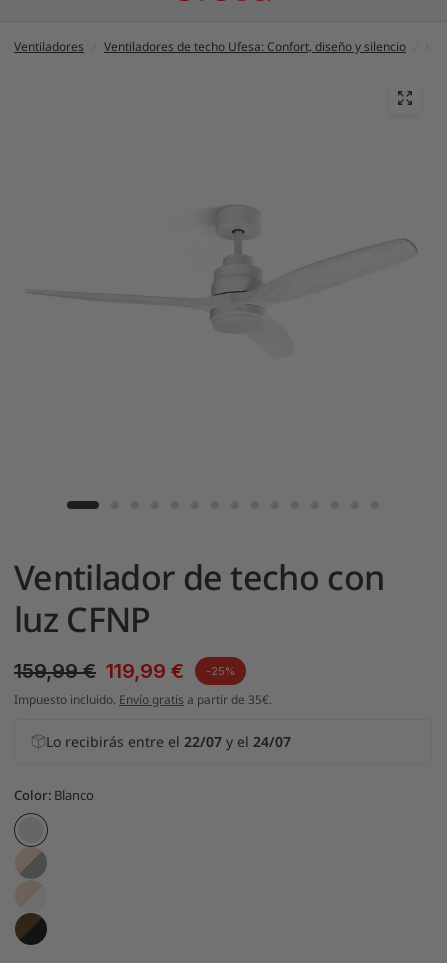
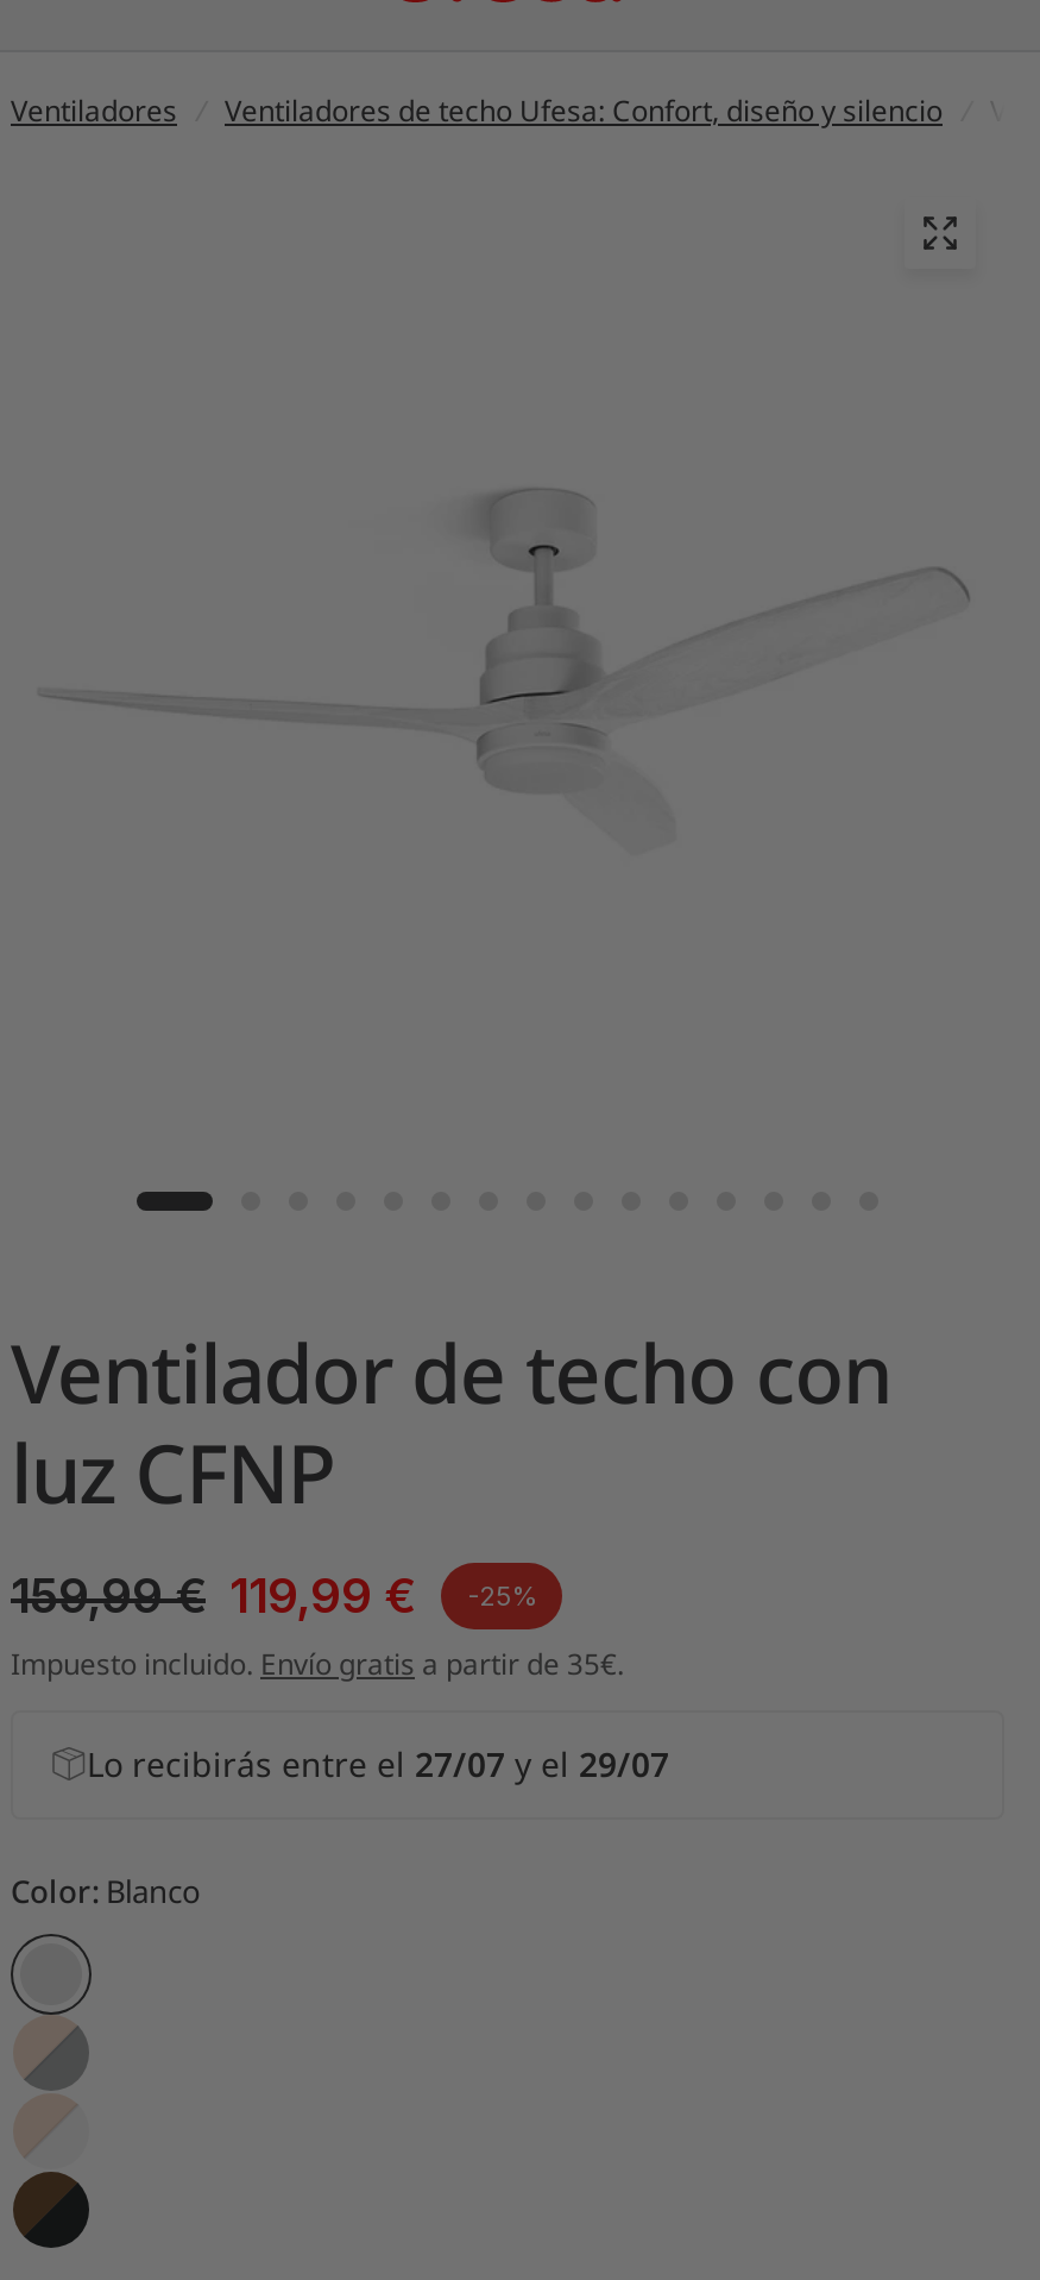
[46,732,291,751] Lo recibirás entre el 22/07 y el 24/07 -> [87,1741,669,1786] Lo recibirás entre el 27/07 y el 29/07

